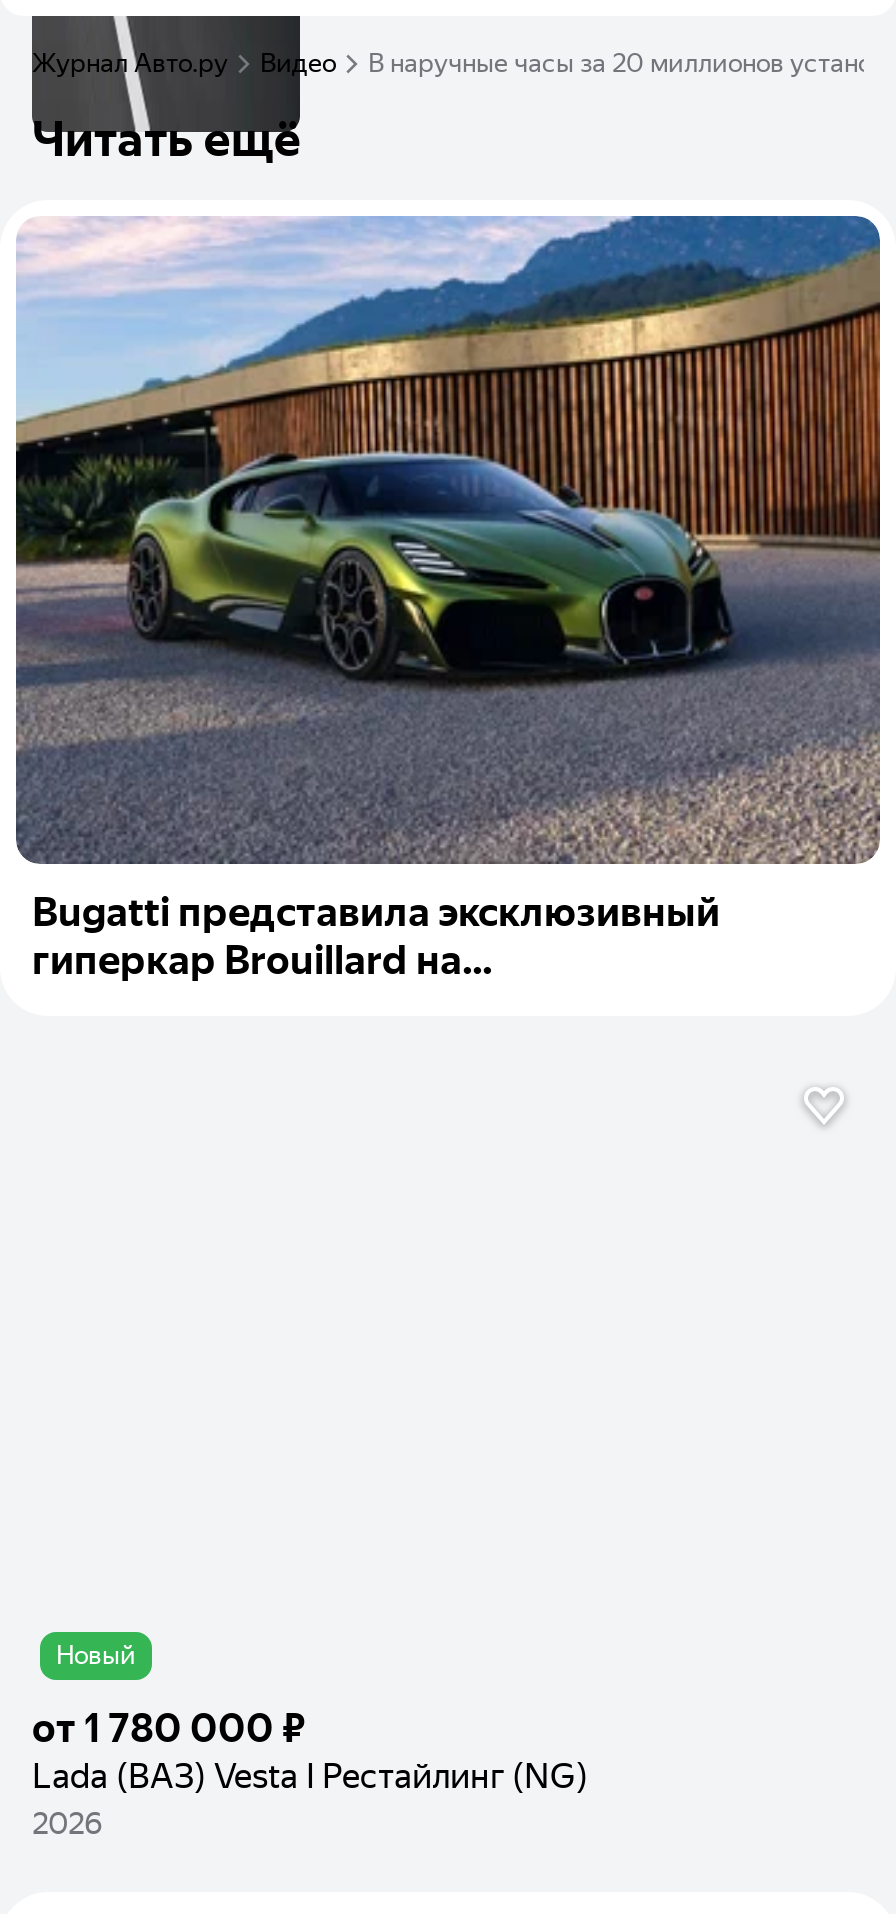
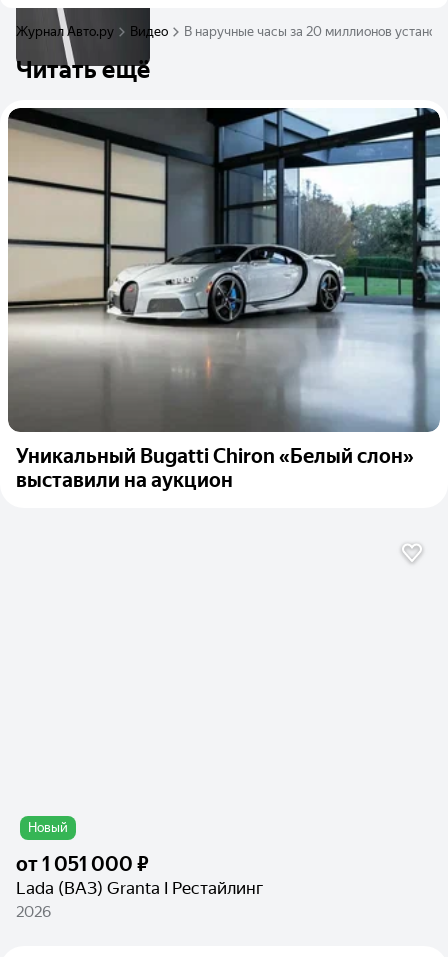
[14,214,882,984] [image] | Bugatti представила эксклюзивный | гиперкар Brouillard на... -> [7,107,441,492] [image] | Уникальный Bugatti Chiron «Белый слон» | выставили на аукцион
[32,1704,588,1796] от 1 780 000 ₽ | Lada (ВАЗ) Vesta I Рестайлинг (NG) -> [16,852,263,898] от 1 051 000 ₽ | Lada (ВАЗ) Granta I Рестайлинг

